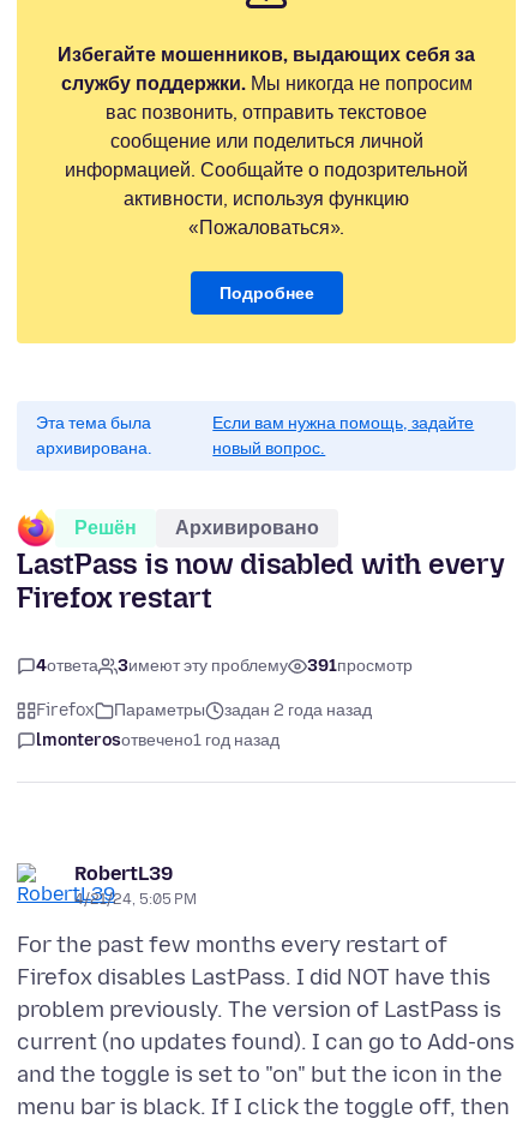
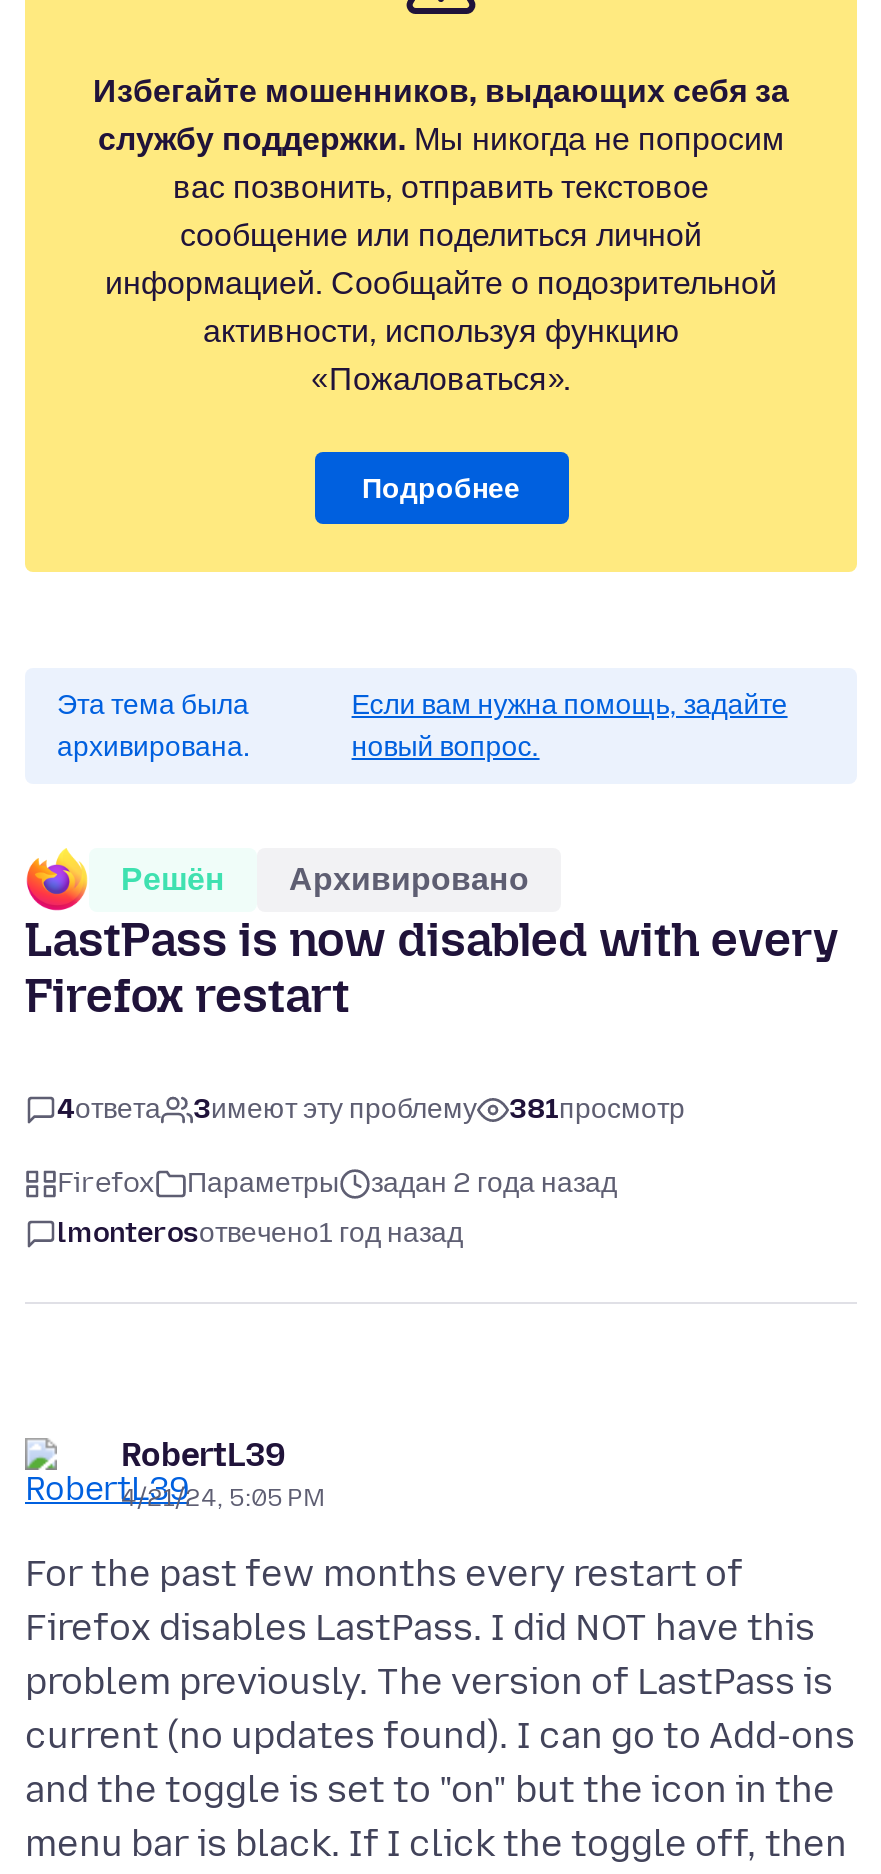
[307,656,413,676] 391просмотр -> [509,1092,685,1126] 381просмотр

